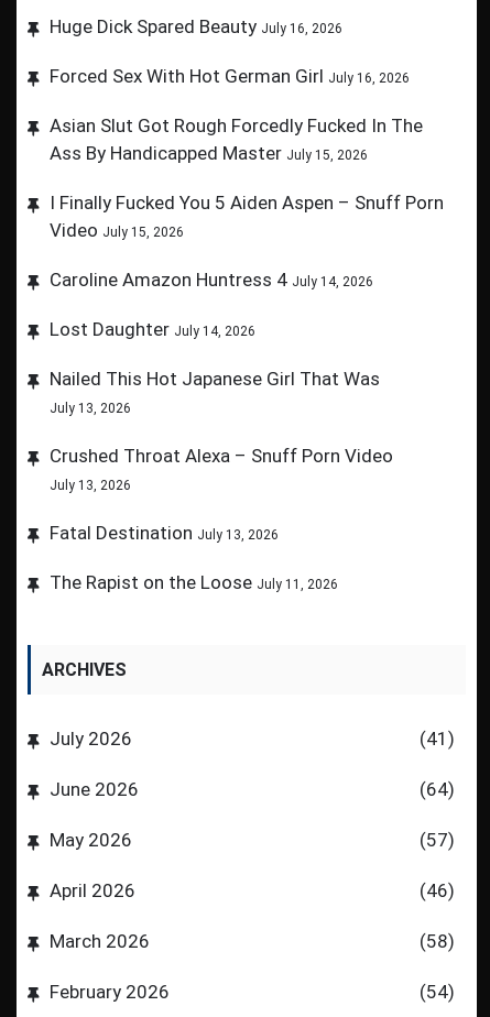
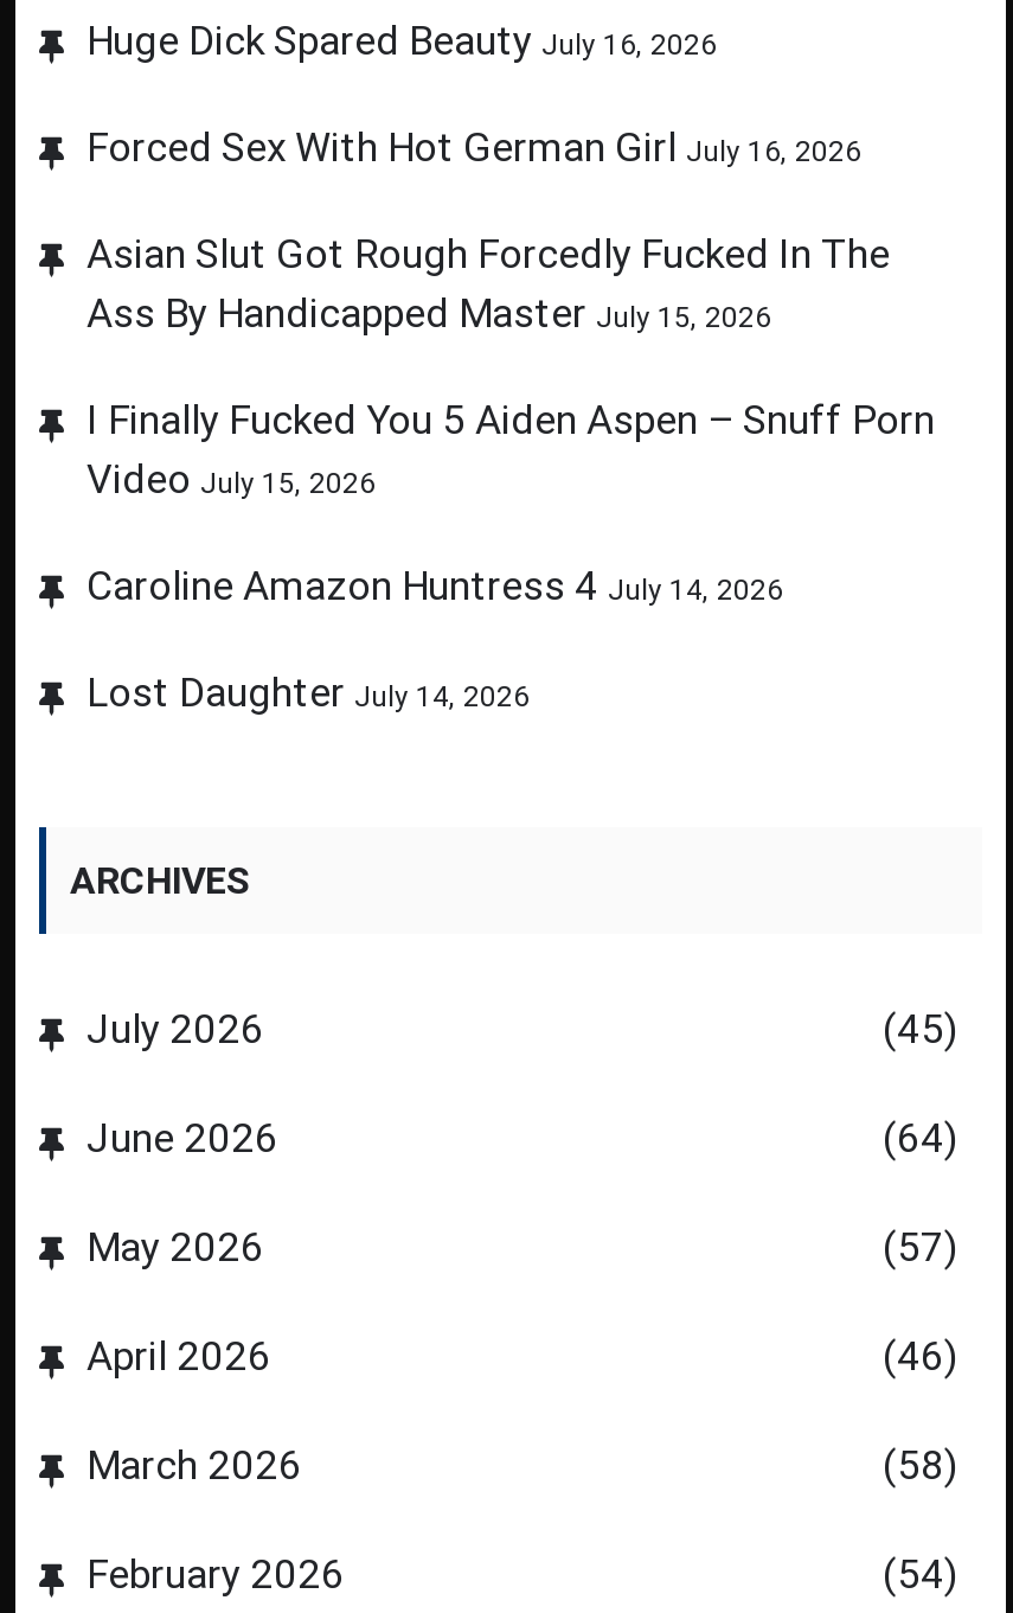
[50,367,393,593] Nailed This Hot Japanese Girl That Was | July 13, 2026 | Crushed Throat Alexa – Snuff Porn Video | July 13, 2026 | Fatal Destination July 13, 2026 | The Rapist on the Loose July 11, 2026 -> none
[415,727,455,749] (41) -> [873,1004,958,1051] (45)

